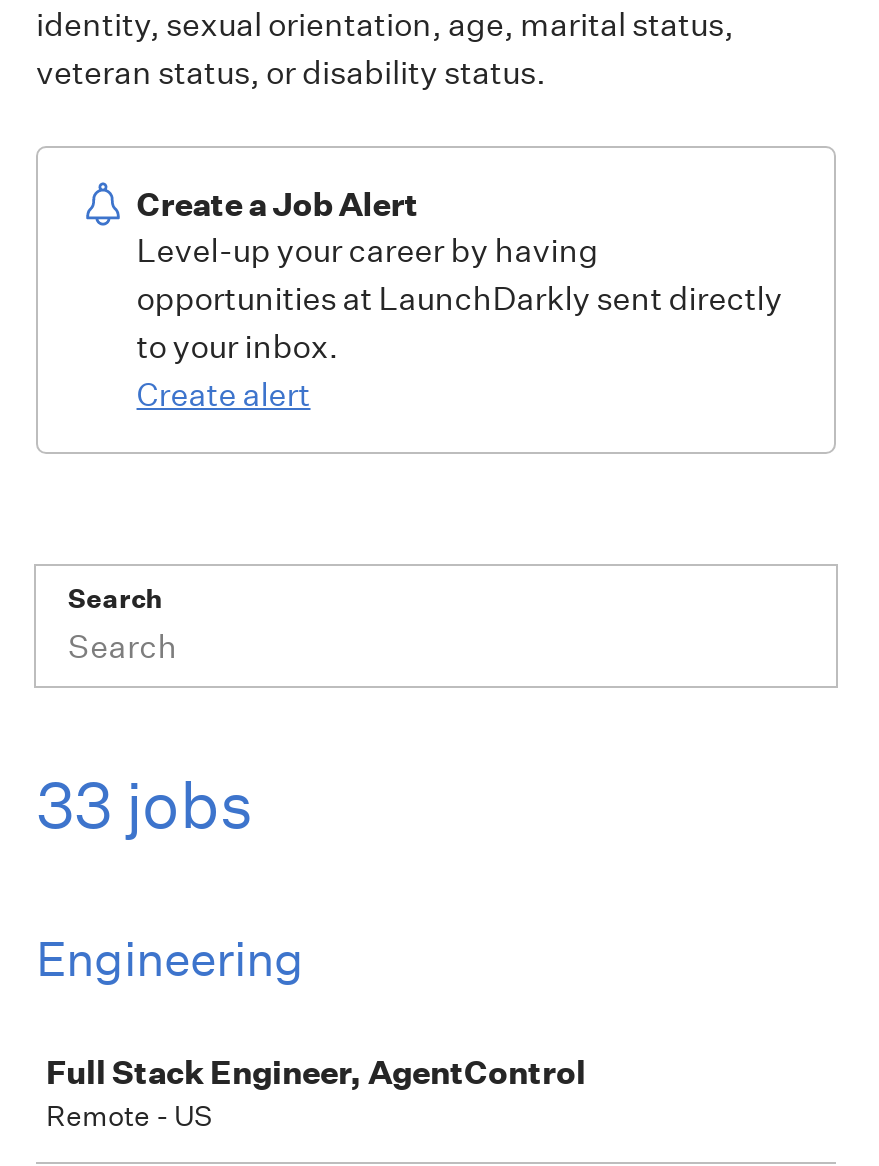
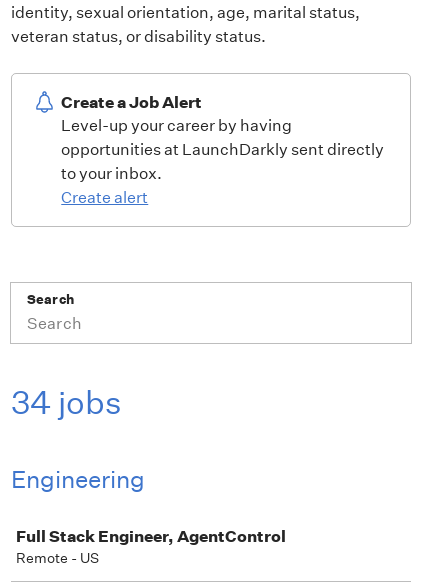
[36,766,254,844] 33 jobs -> [11,383,122,422] 34 jobs

